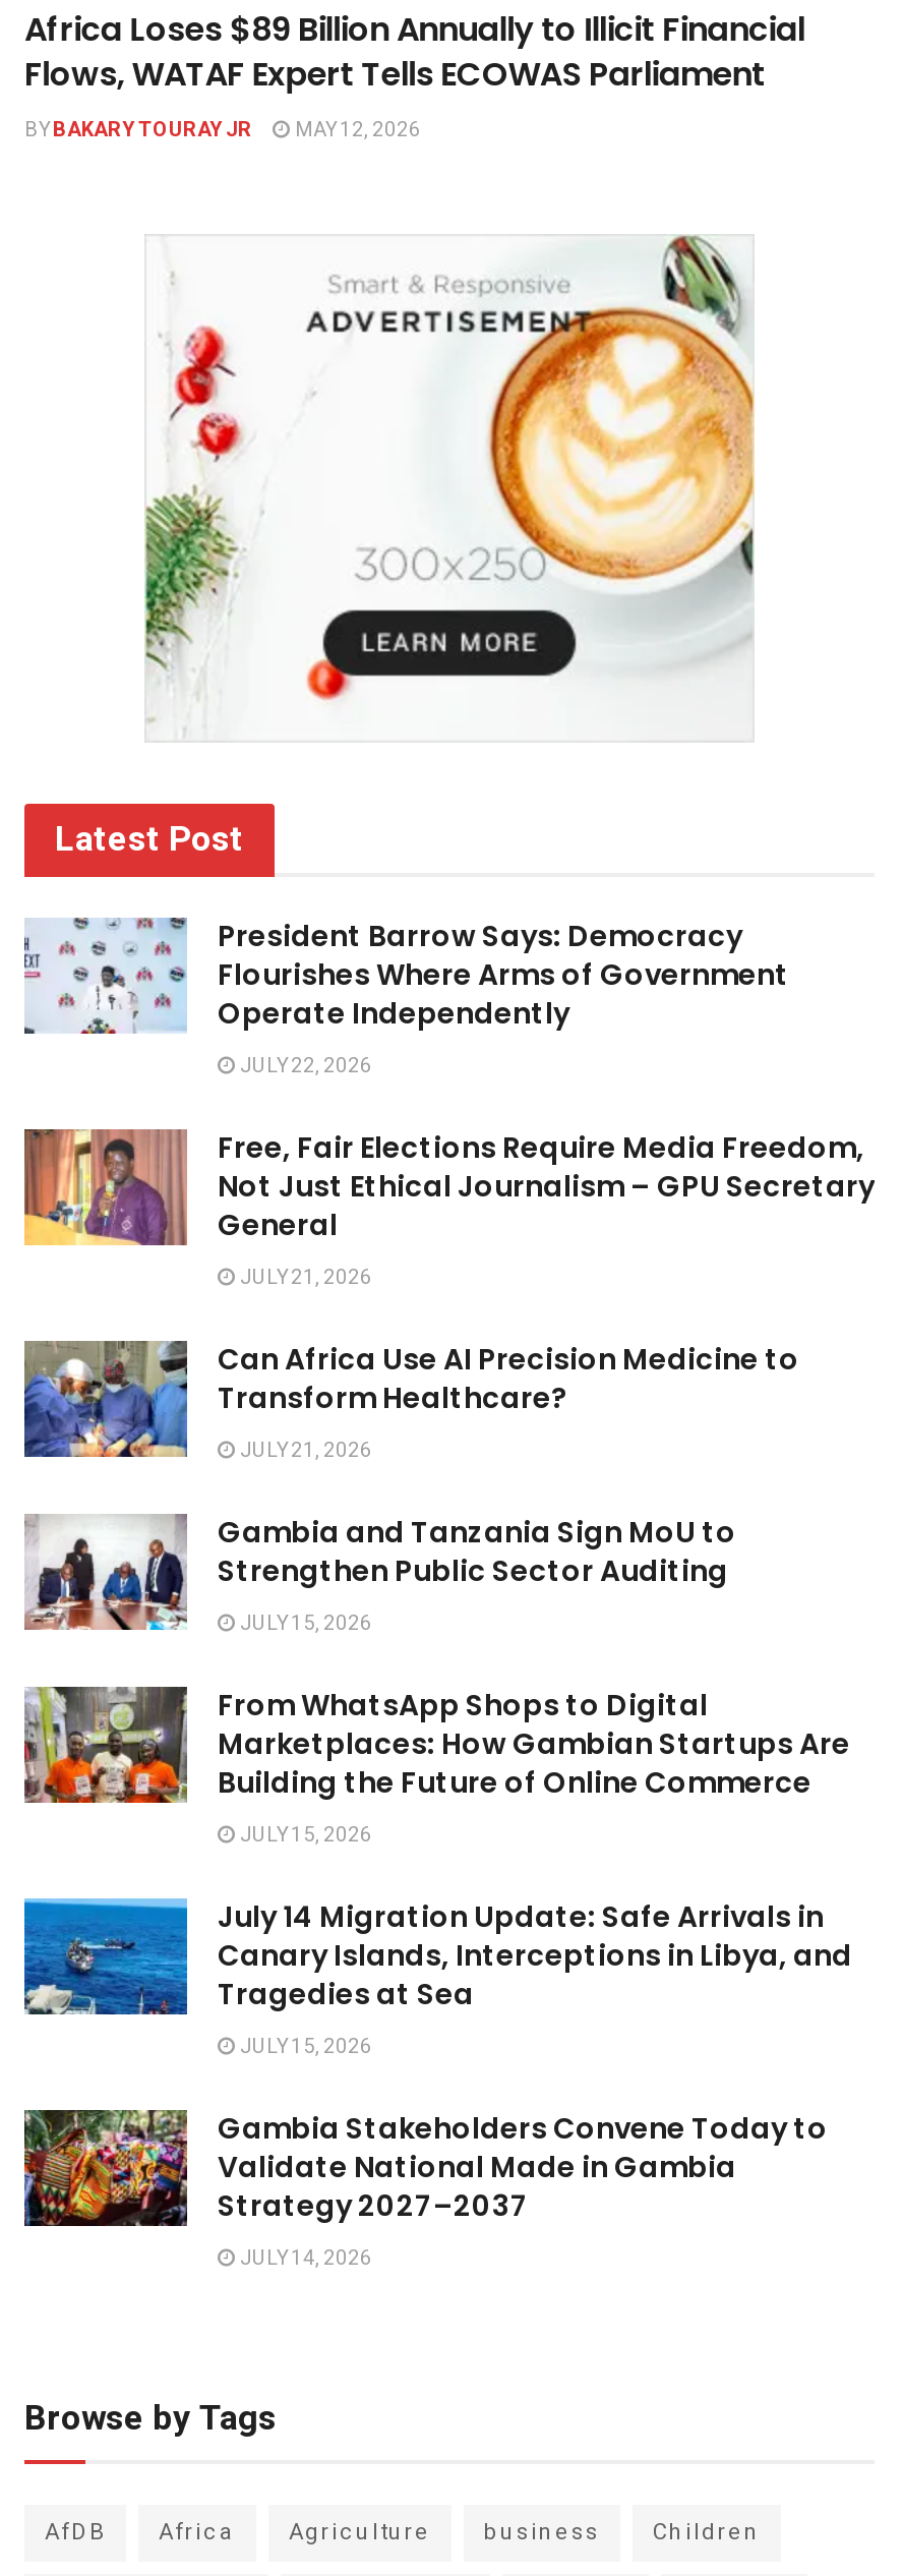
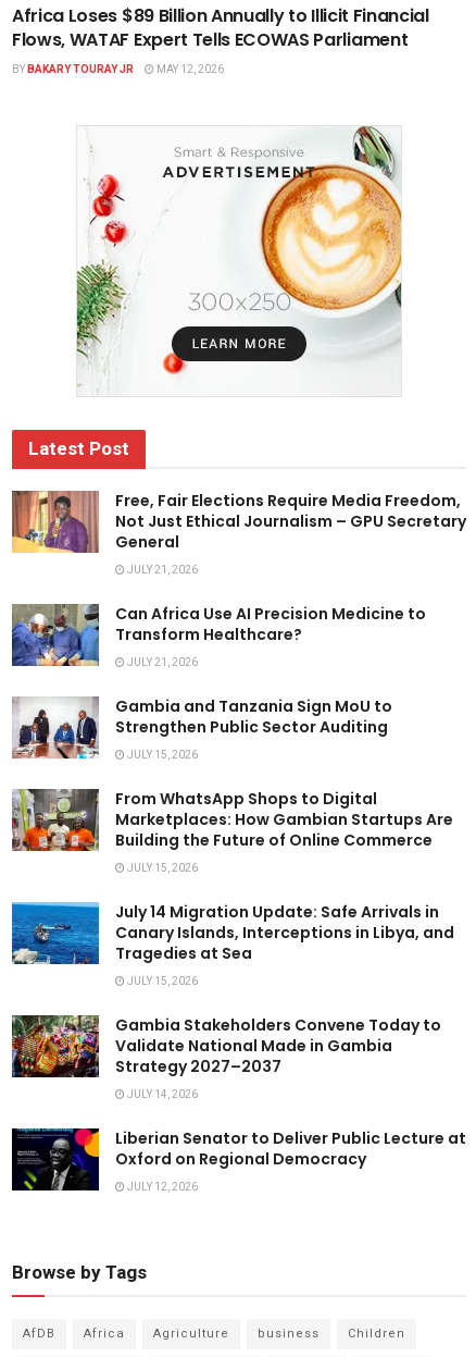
[22,915,789,1080] [image] | President Barrow Says: Democracy | Flourishes Where Arms of Government | Operate Independently | JULY 22, 2026 -> none
moved [22,1125,875,2272] -> [11,489,466,1102]: [image] | Free, Fair Elections Require Media Freedom, | Not Just Ethical Journalism – GPU Secretary | ... | Strategy 2027–2037 | JULY 14, 2026
none -> [11,1127,466,1195] [image] | Liberian Senator to Deliver Public Lecture at | Oxford on Regional Democracy | JULY 12, 2026

